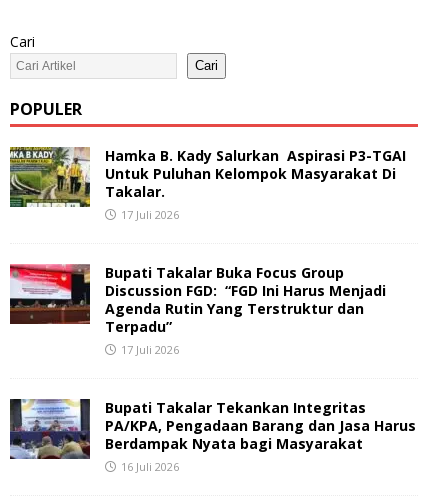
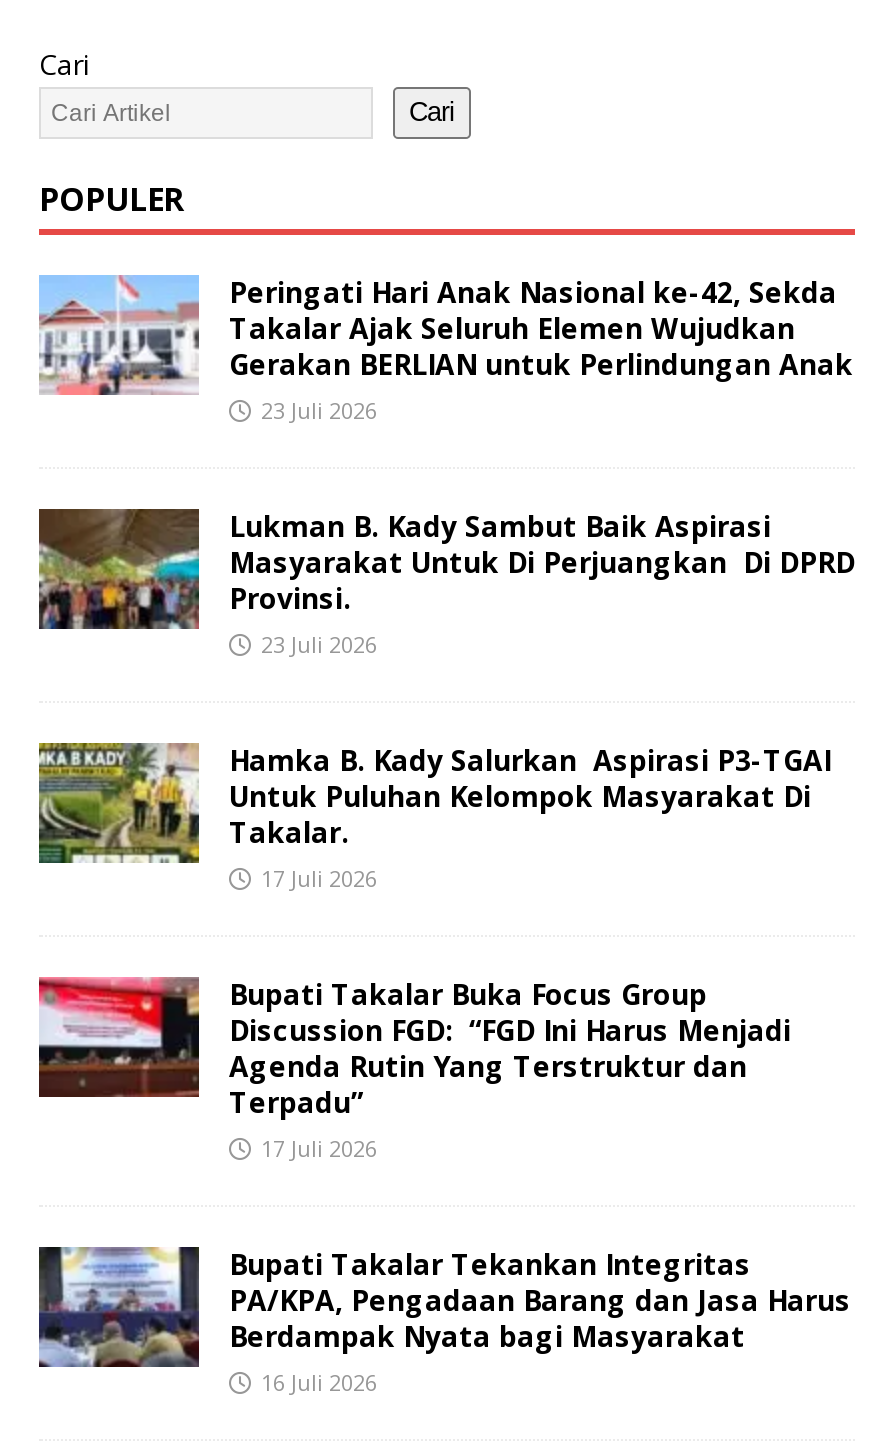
none -> [37,507,201,631] [image]
none -> [39,272,855,658] [image] | Peringati Hari Anak Nasional ke-42, Sekda | Takalar Ajak Seluruh Elemen Wujudkan | Gerakan BERLIAN untuk Perlindungan Anak | 23 Juli 2026 | Lukman B. Kady Sambut Baik Aspirasi | Masyarakat Untuk Di Perjuangkan Di DPRD | Provinsi. | 23 Juli 2026

